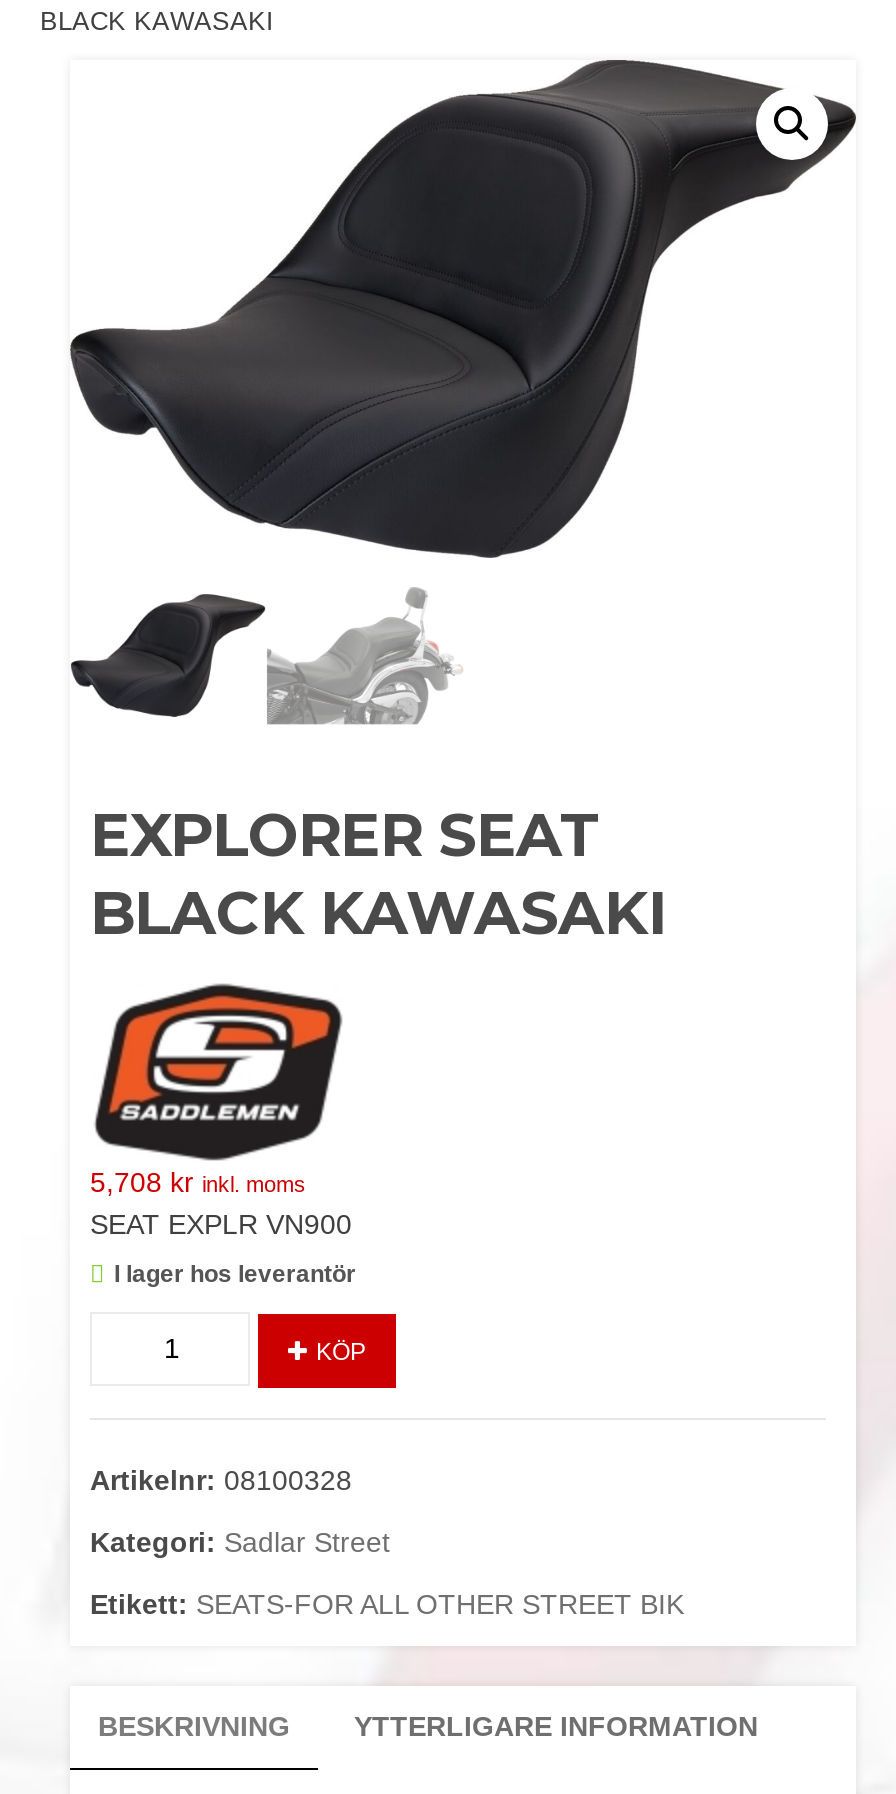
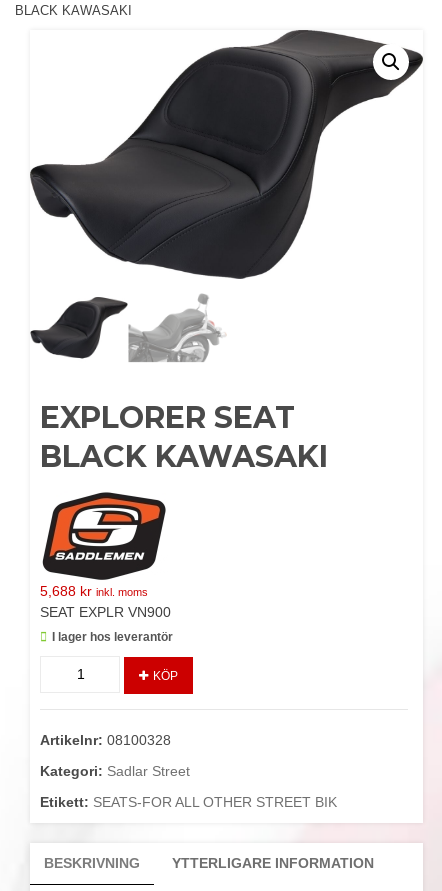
[90,1166,306,1198] 5,708 kr inkl. moms -> [40,583,148,599] 5,688 kr inkl. moms

